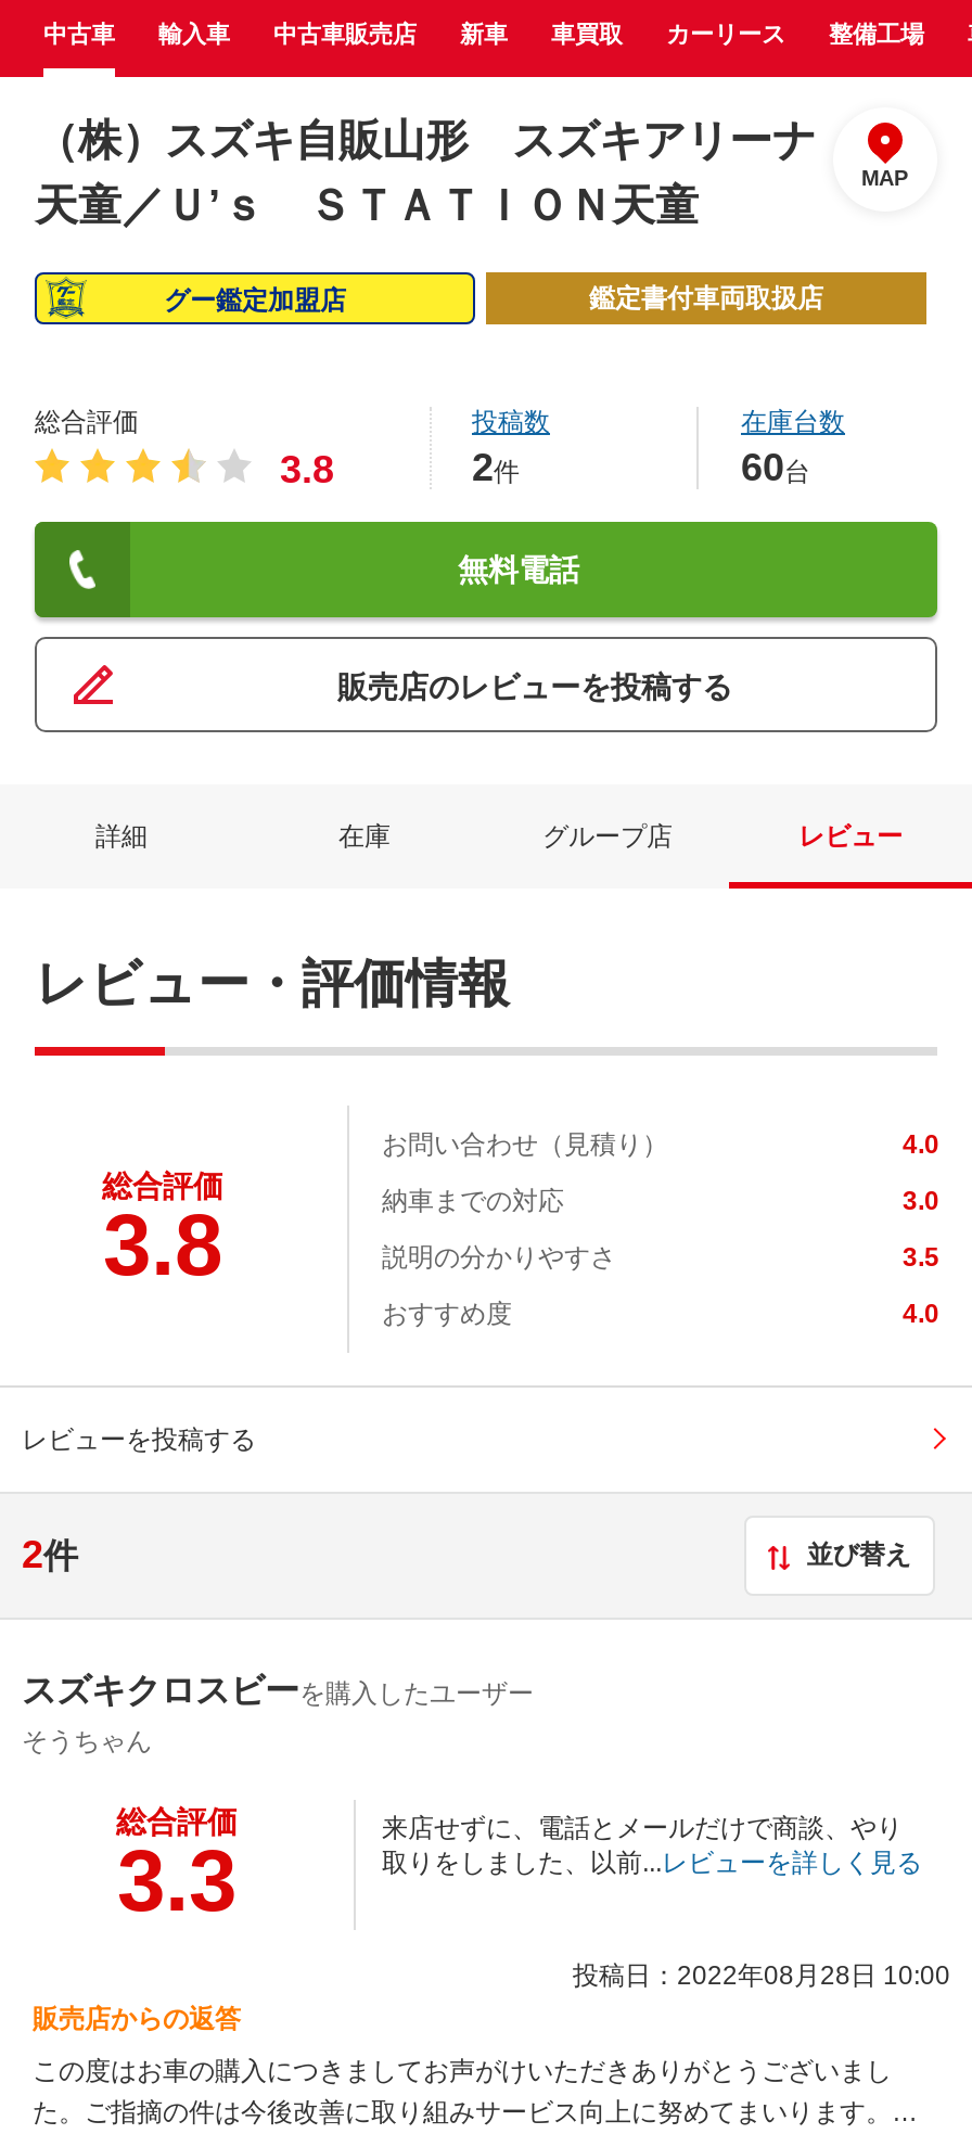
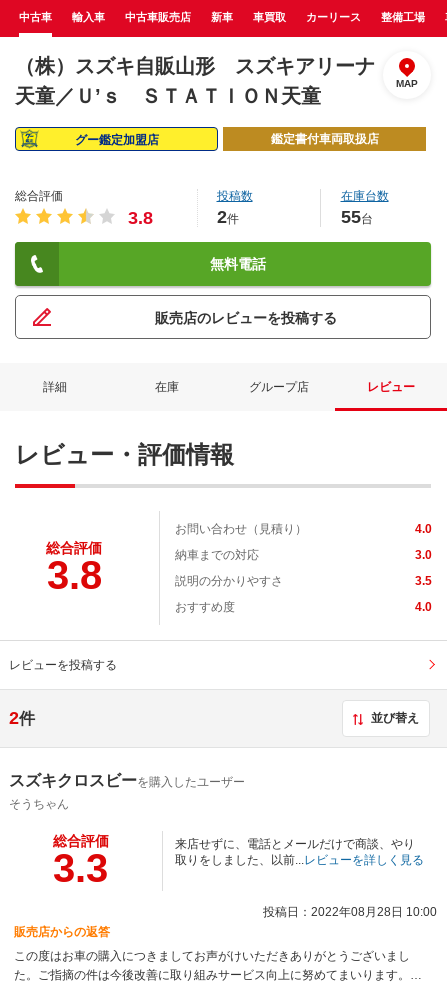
[741,446,810,489] 60台 -> [340,207,372,227] 55台

